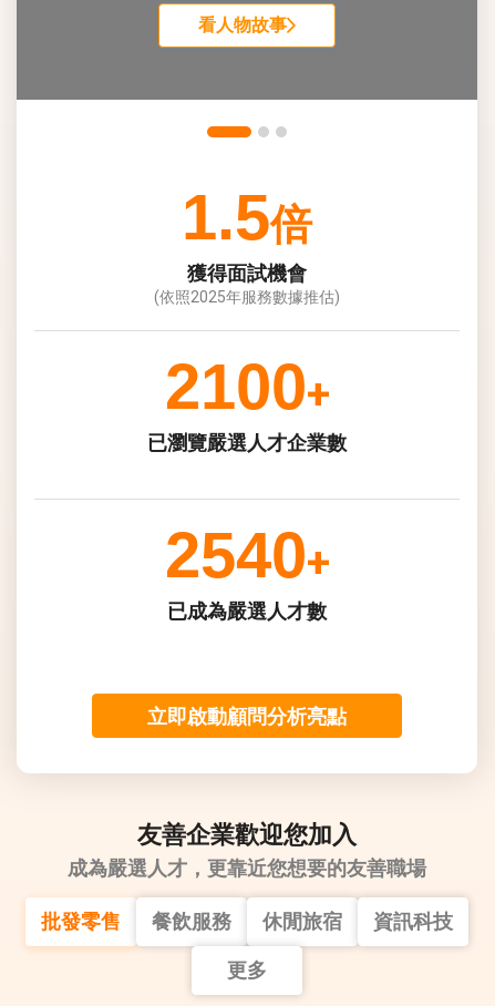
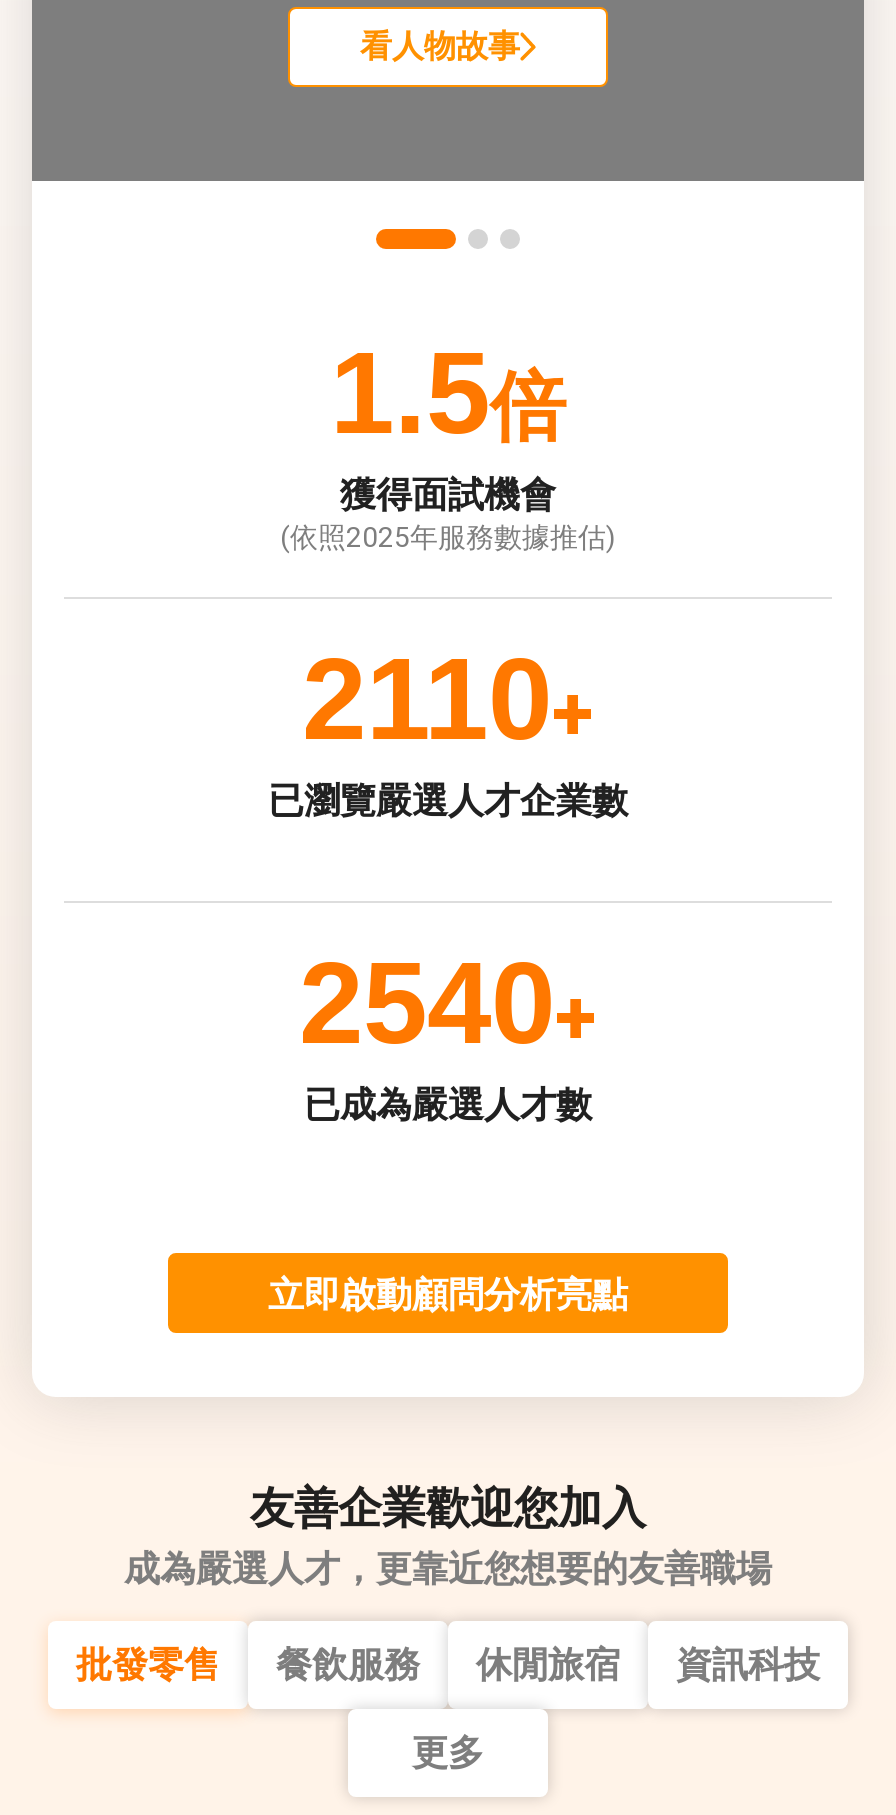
[164,350,329,422] 2100+ -> [302,632,594,762] 2110+

